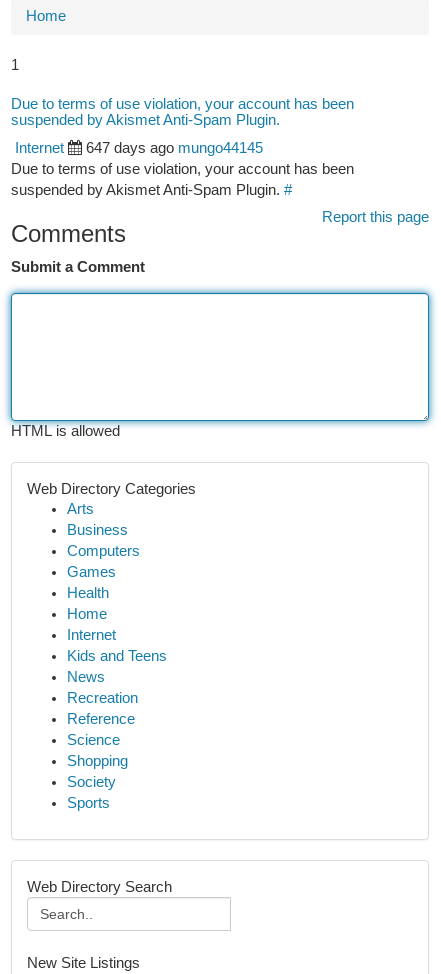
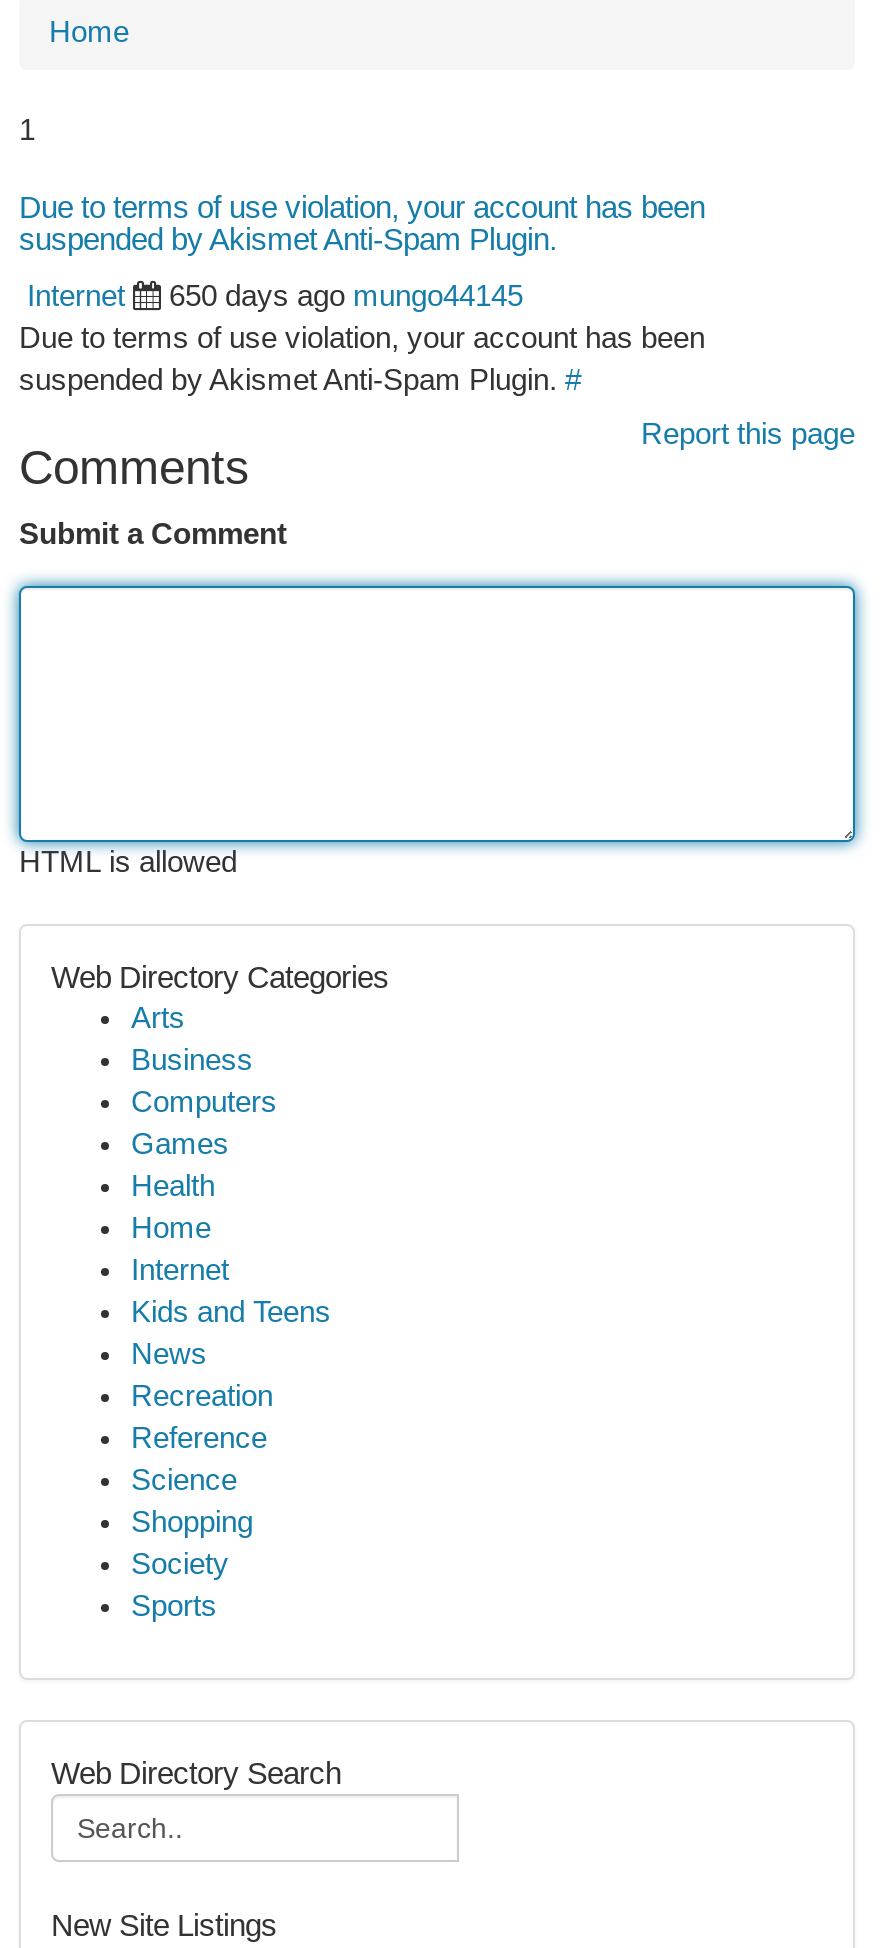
[86,140,263,156] 647 days ago mungo44145 -> [169,280,523,312] 650 days ago mungo44145

